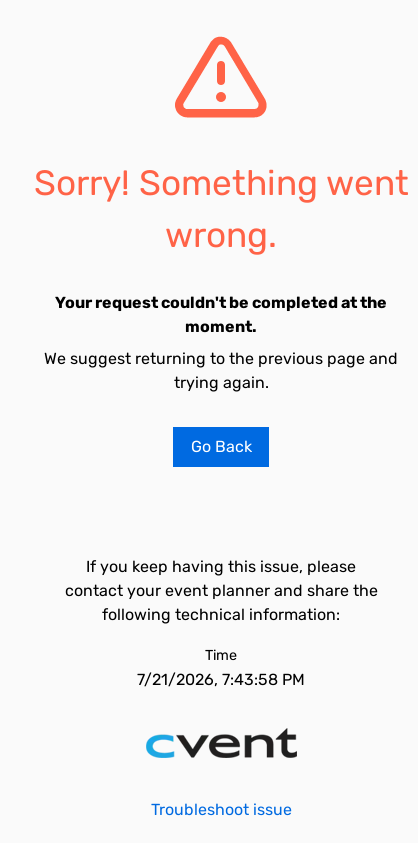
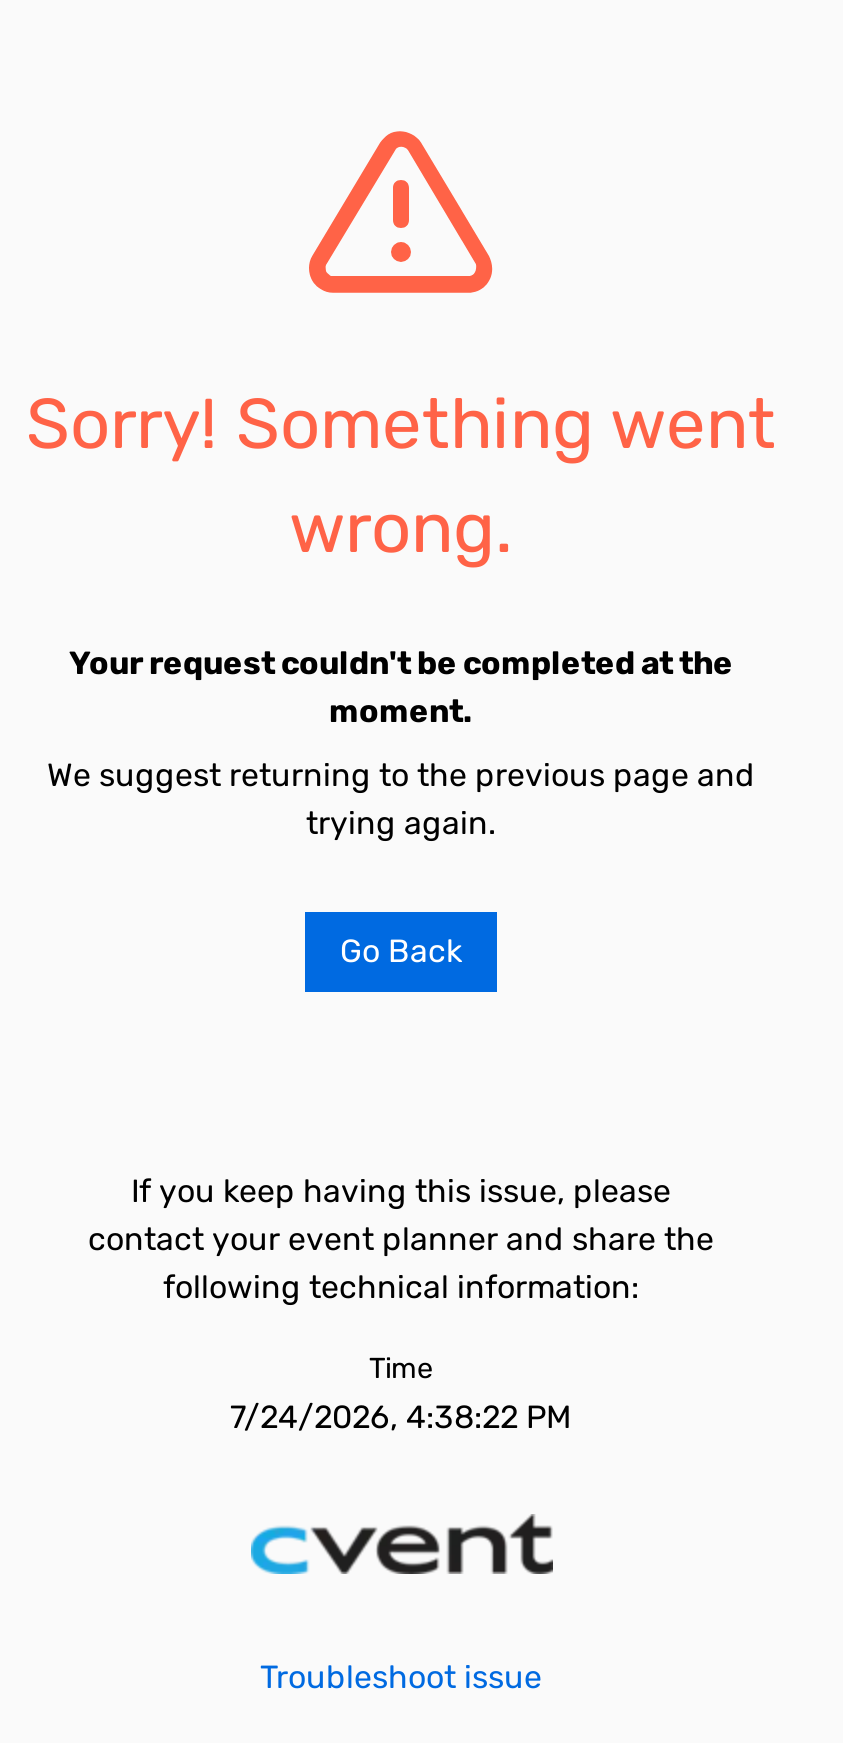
[137,670,305,689] 7/21/2026, 7:43:58 PM -> [230,1398,572,1436] 7/24/2026, 4:38:22 PM

